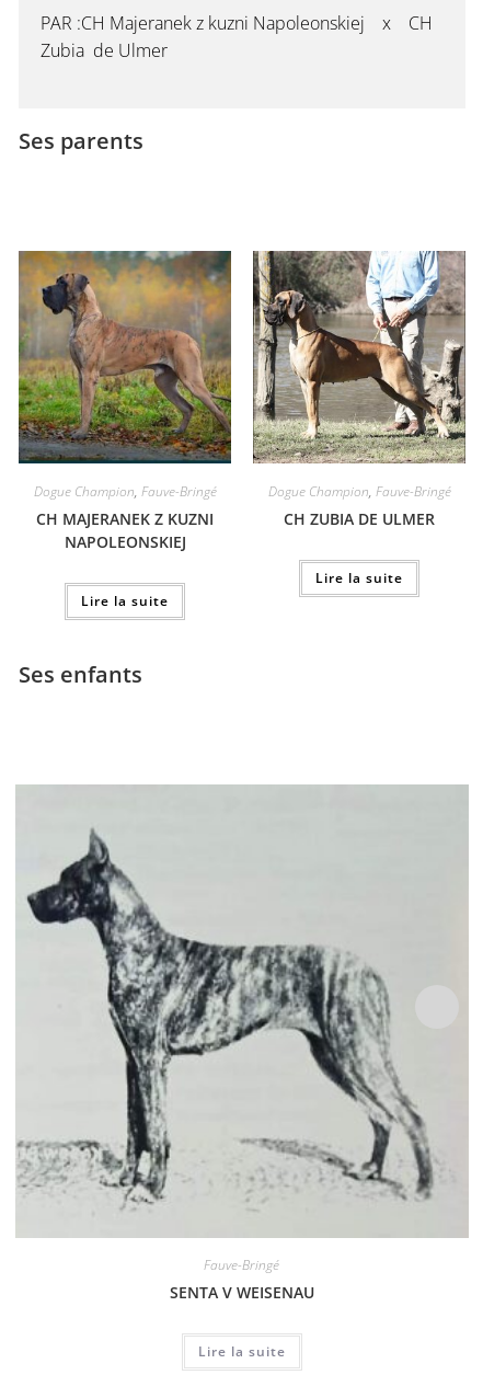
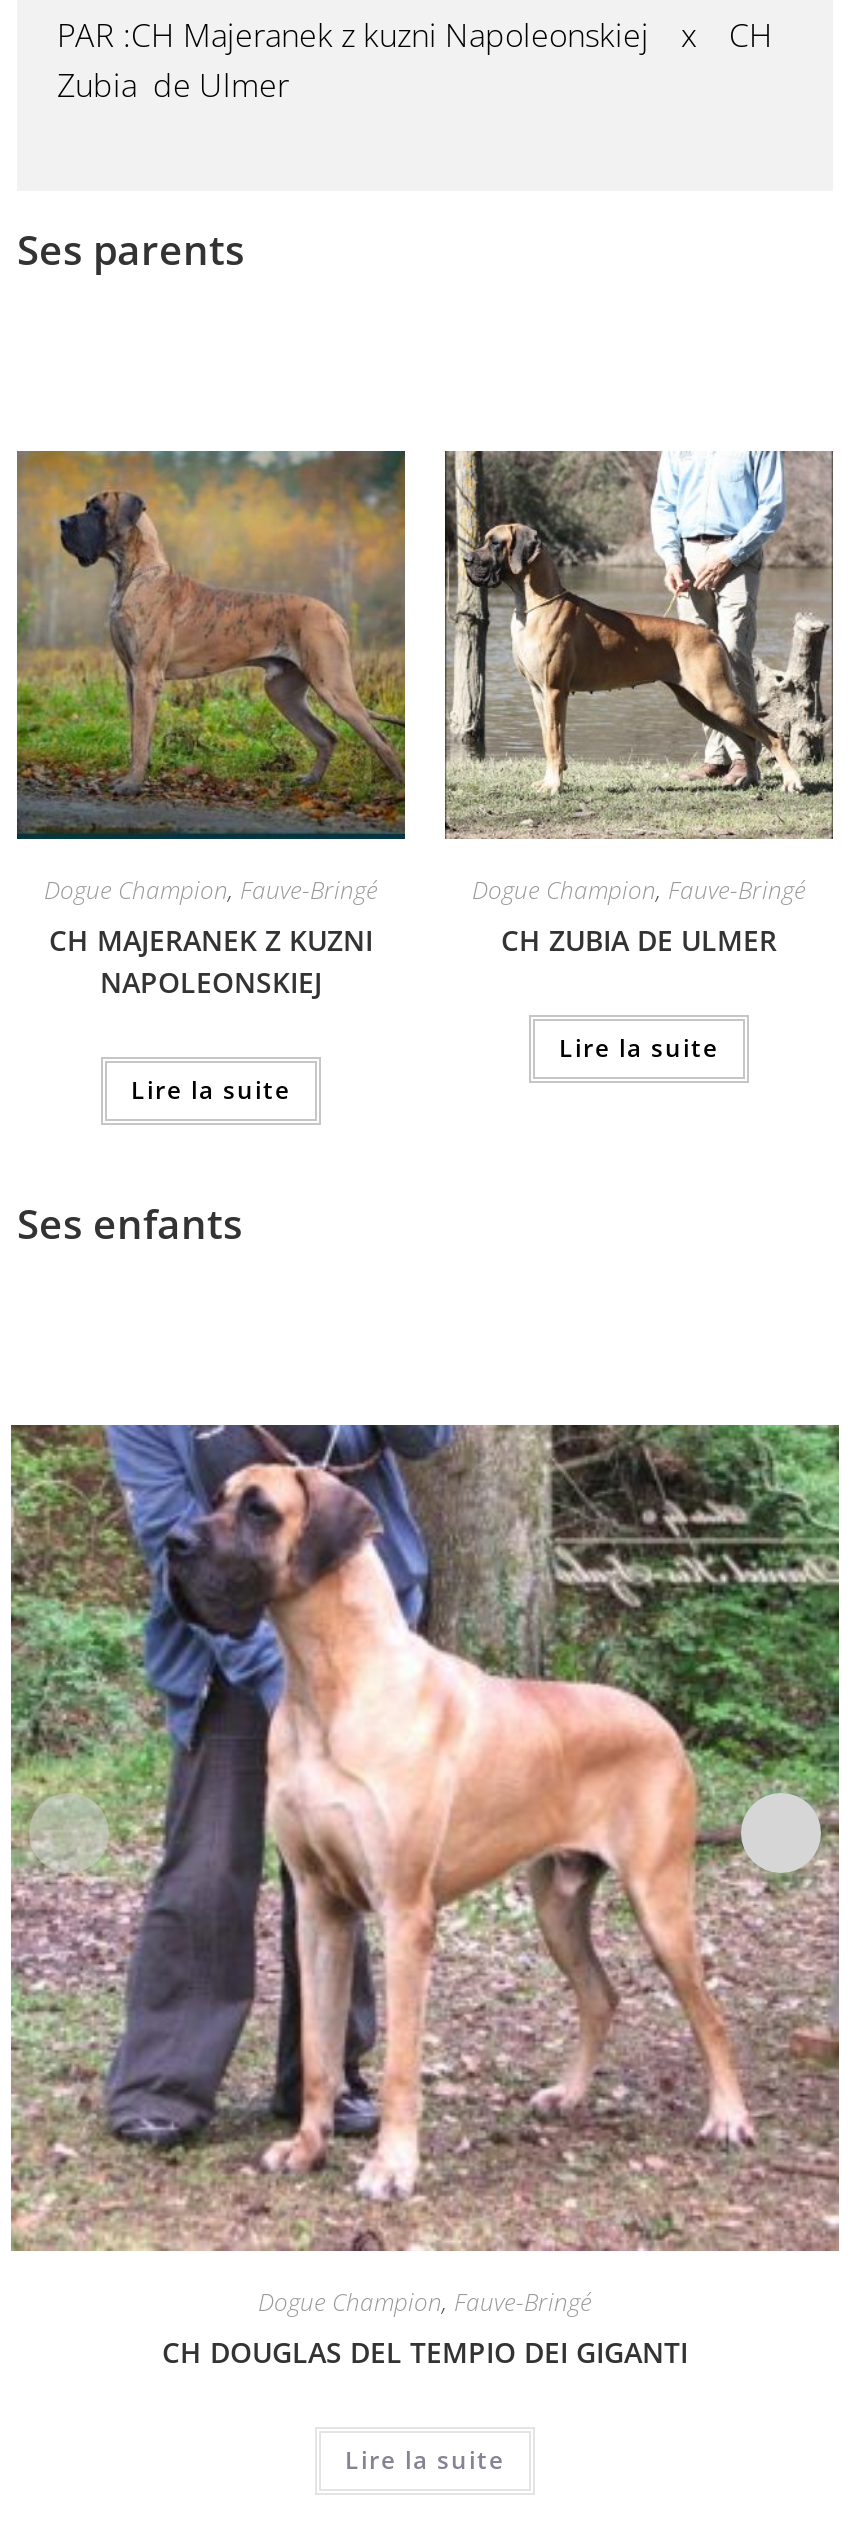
[15,784,469,1303] [image] | Fauve-Bringé | SENTA V WEISENAU -> [9,1423,841,2371] [image] | Dogue Champion, Fauve-Bringé | CH DOUGLAS DEL TEMPIO DEI GIGANTI

